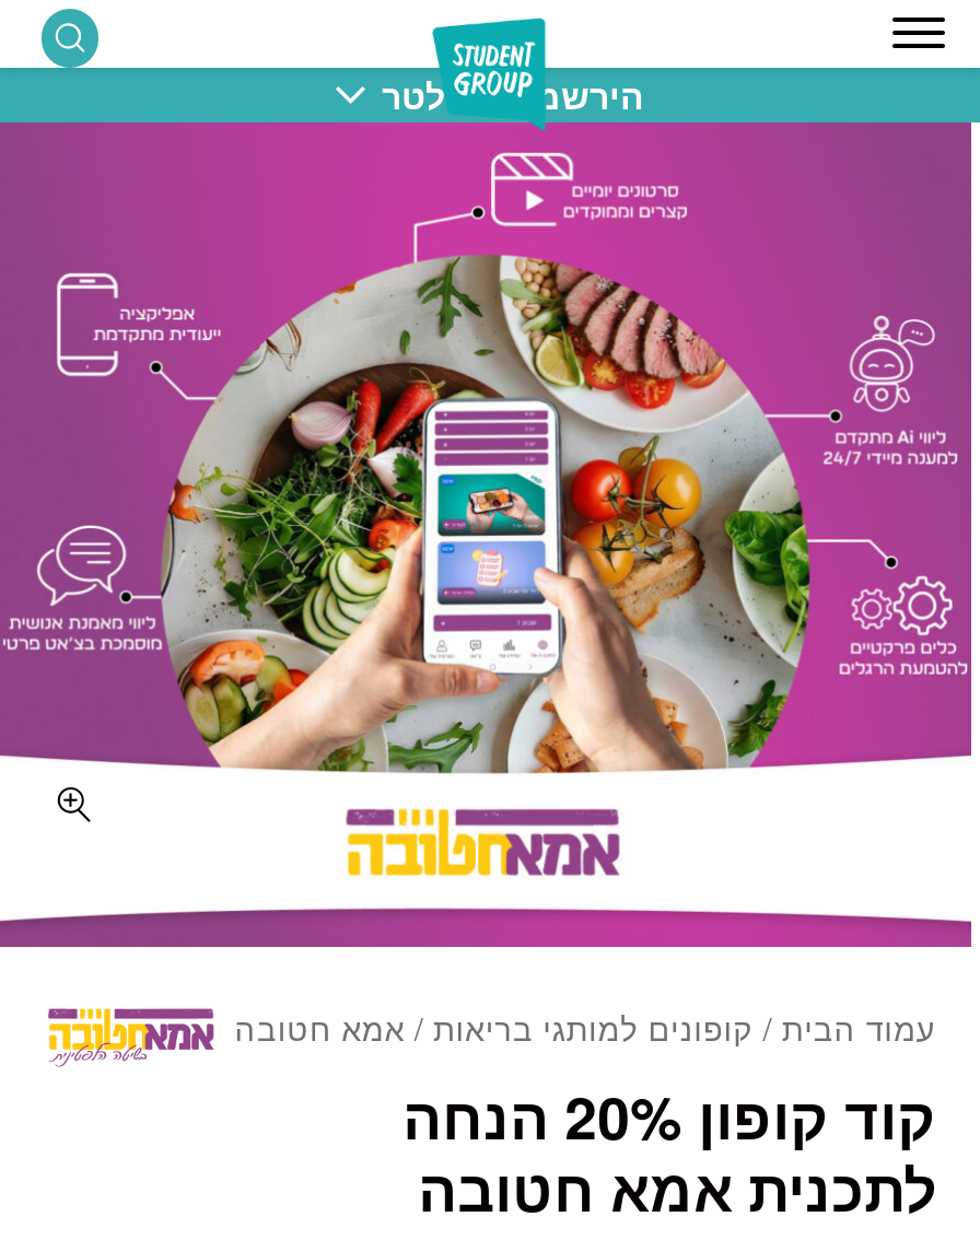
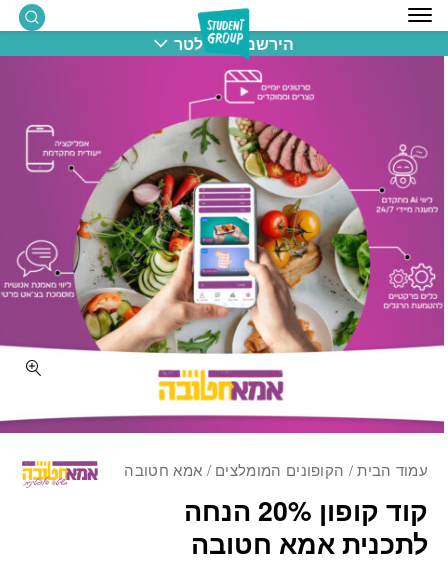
[234,1003,936,1049] עמוד הבית / קופונים למותגי בריאות / אמא חטובה -> [124,459,428,480] עמוד הבית / הקופונים המומלצים / אמא חטובה

